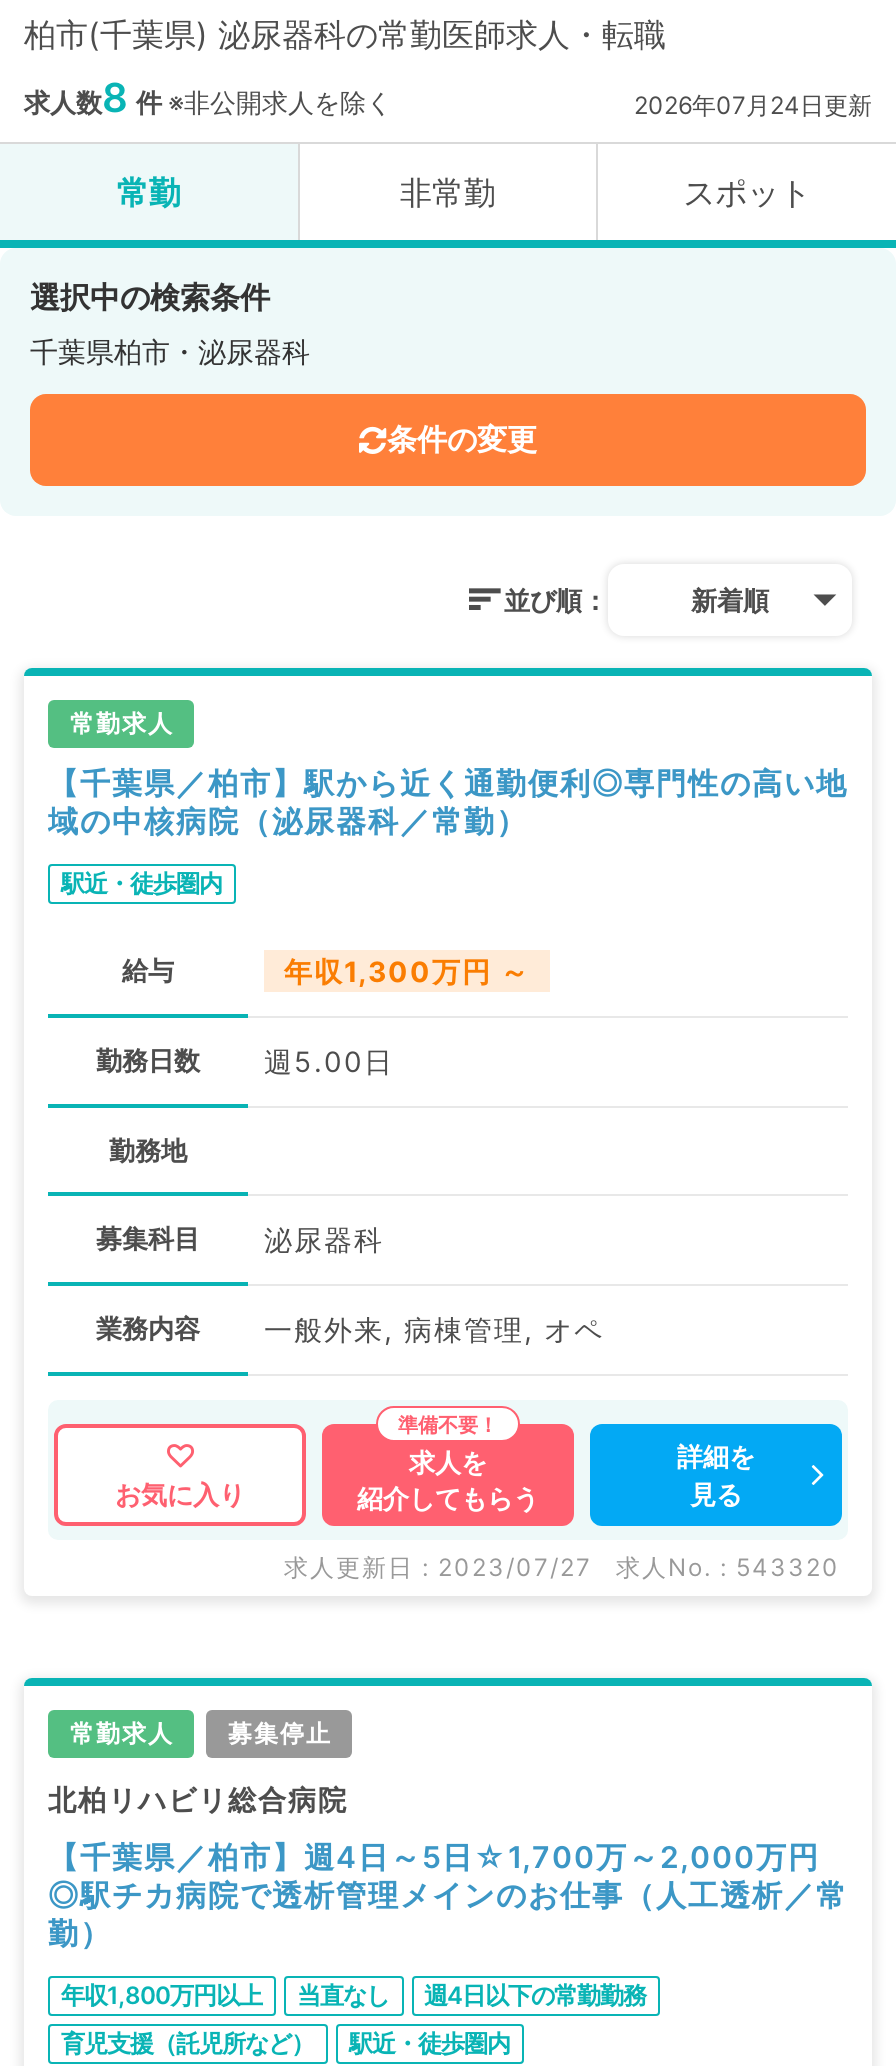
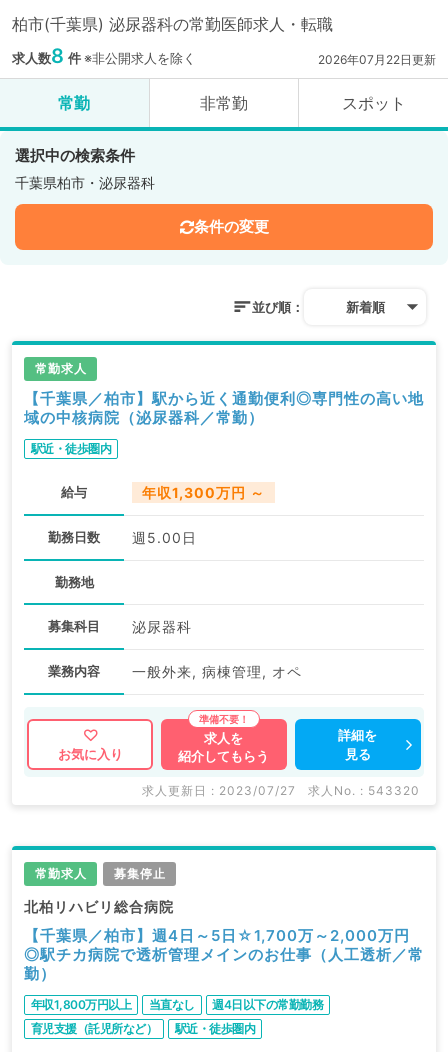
[634,90,872,120] 2026年07月24日更新 -> [318,52,436,67] 2026年07月22日更新

